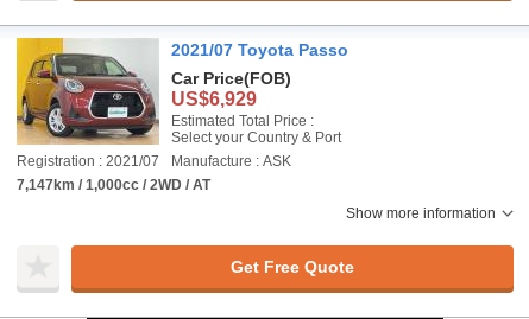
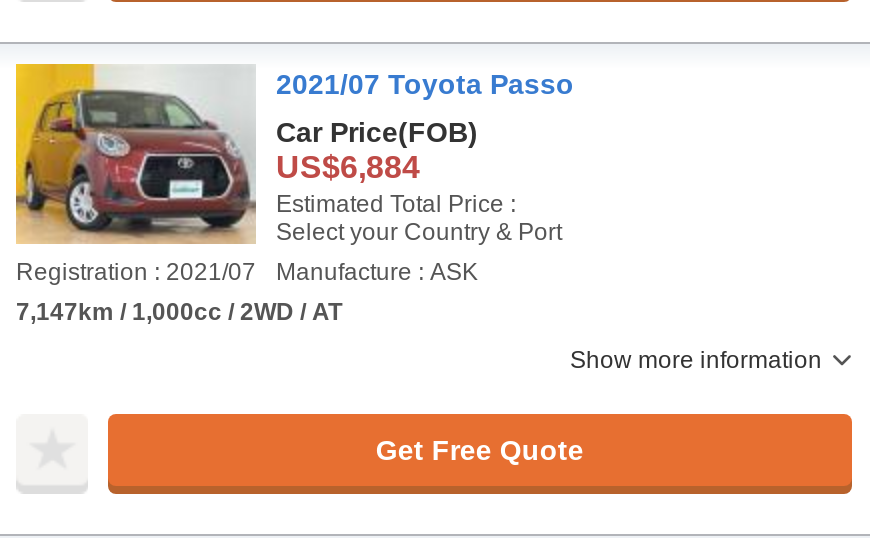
[171,89,257,109] US$6,929 -> [276,150,420,184] US$6,884

